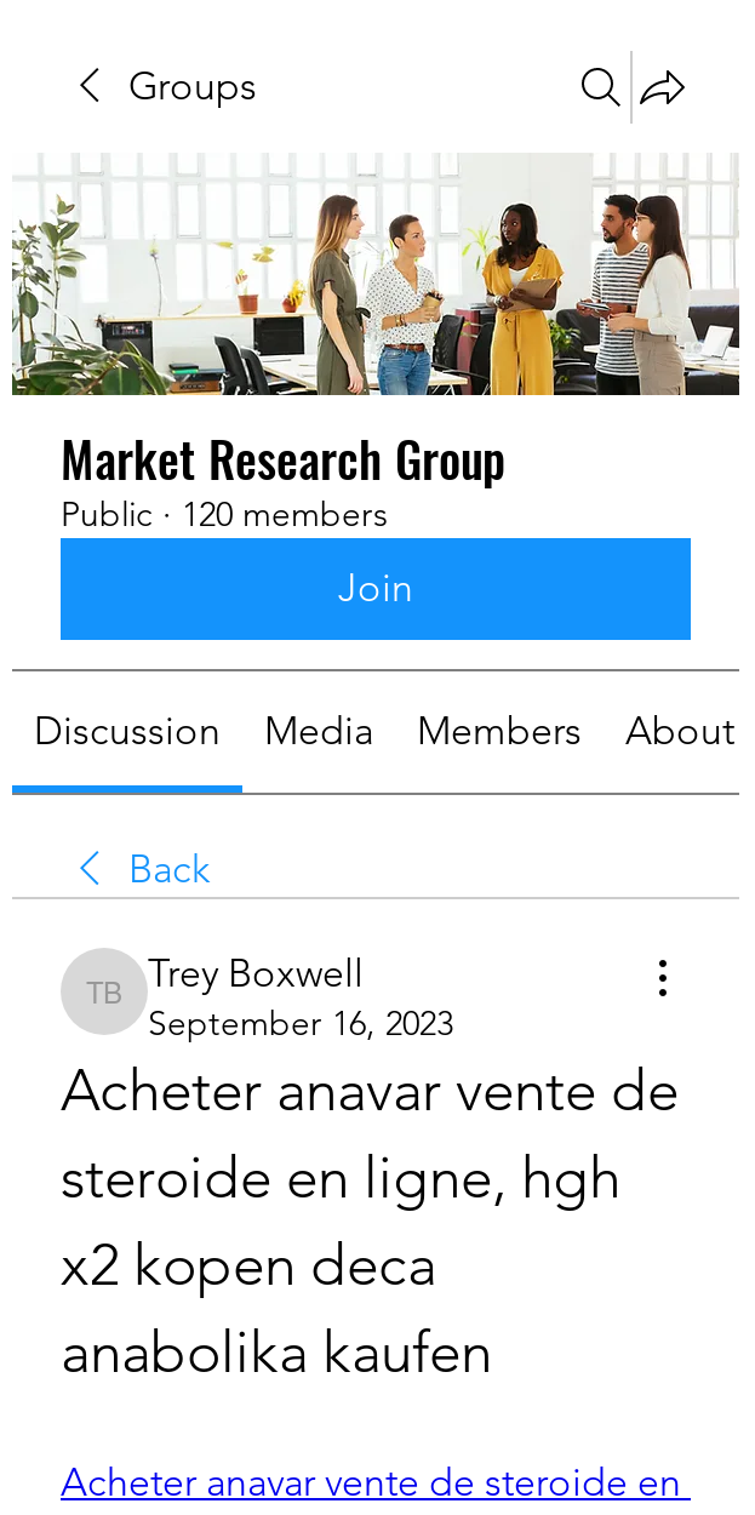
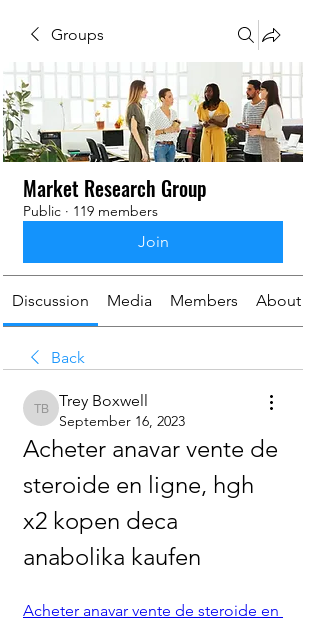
[61,492,388,536] Public · 120 members -> [23,202,158,220] Public · 119 members

